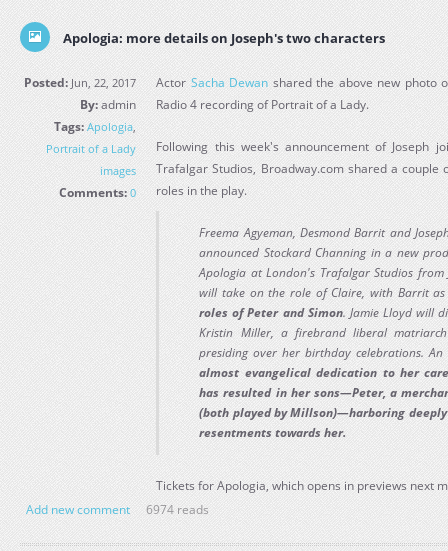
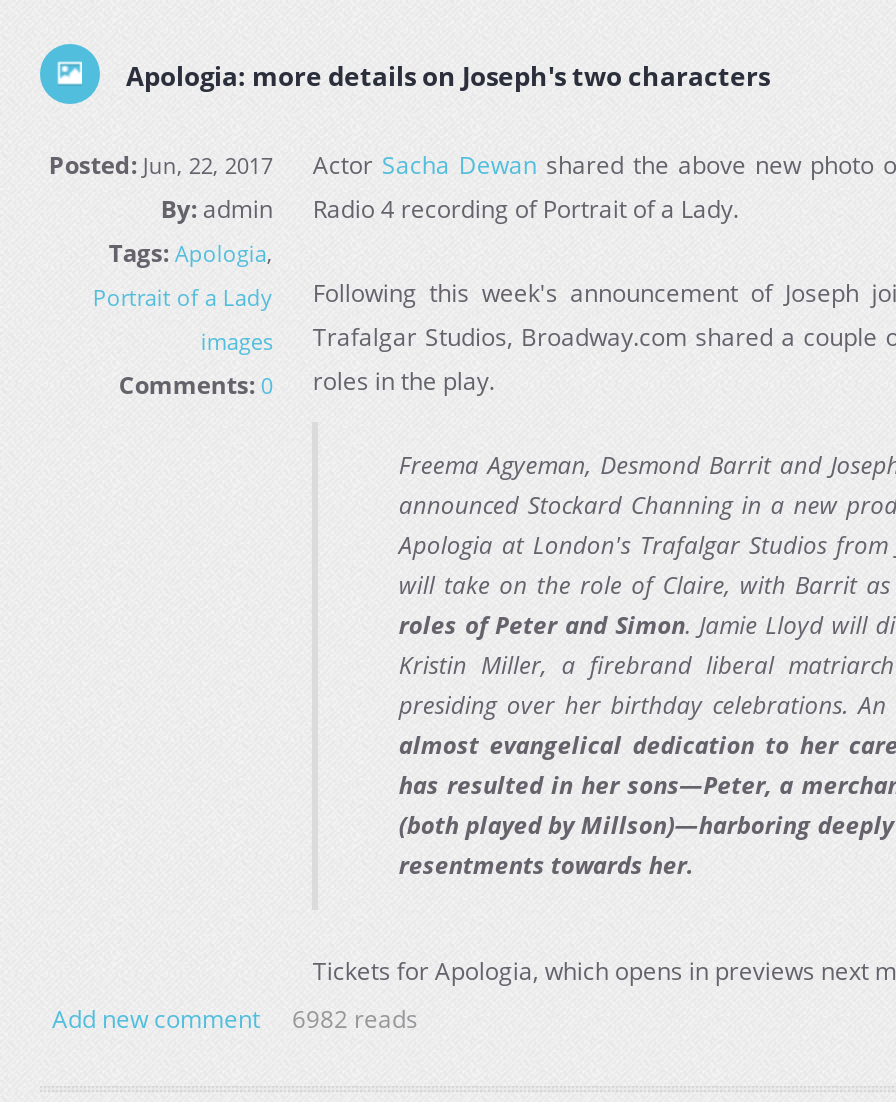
[26,501,209,518] Add new comment 6974 reads -> [52,1002,418,1036] Add new comment 6982 reads

